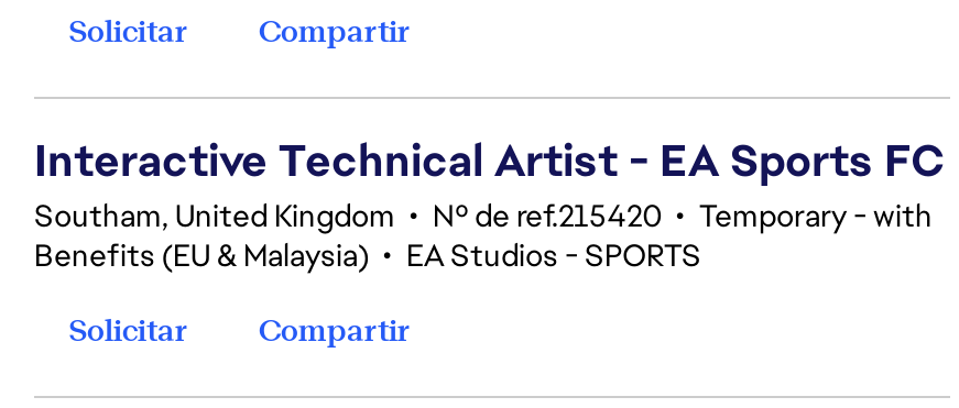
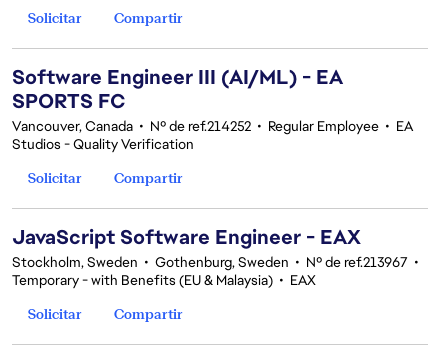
[34,132,946,275] Interactive Technical Artist - EA Sports FC | Southam, United Kingdom • Nº de ref.215420 • Temporary - with | Benefits (EU & Malaysia) • EA Studios - SPORTS -> [12,64,422,289] Software Engineer III (AI/ML) - EA | SPORTS FC | Vancouver, Canada • Nº de ref.214252 • Regular Employee • EA | Studios - Quality Verification | Solicitar | Compartir | JavaScript Software Engineer - EAX | Stockholm, Sweden • Gothenburg, Sweden • Nº de ref.213967 • | Temporary - with Benefits (EU & Malaysia) • EAX

